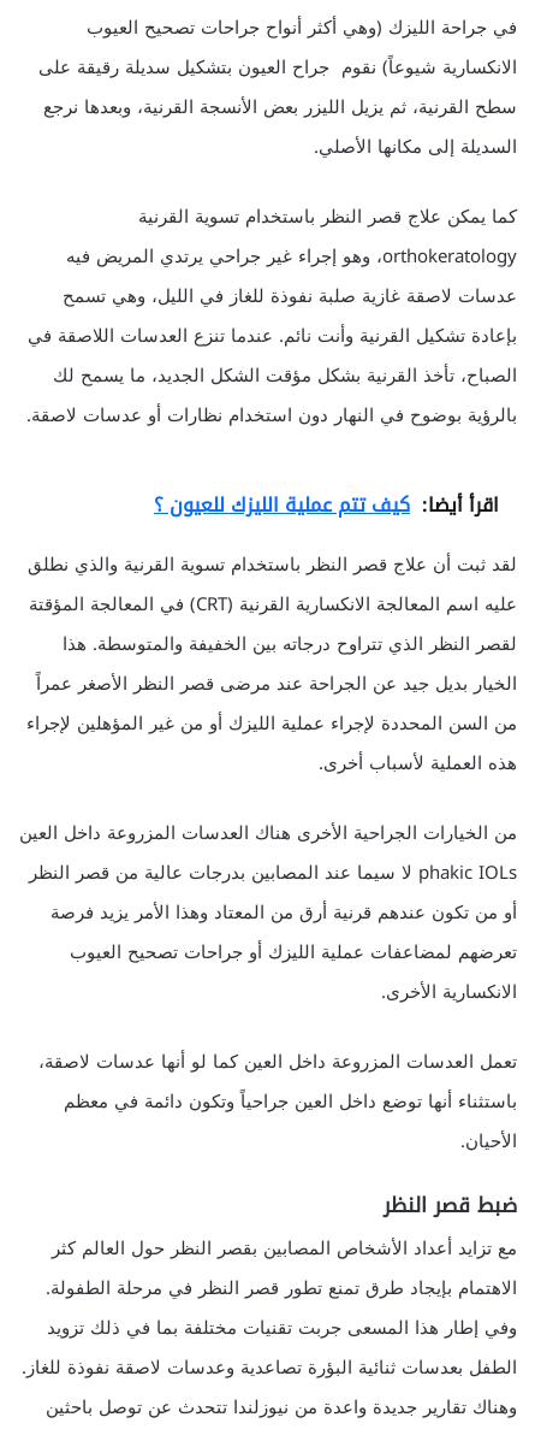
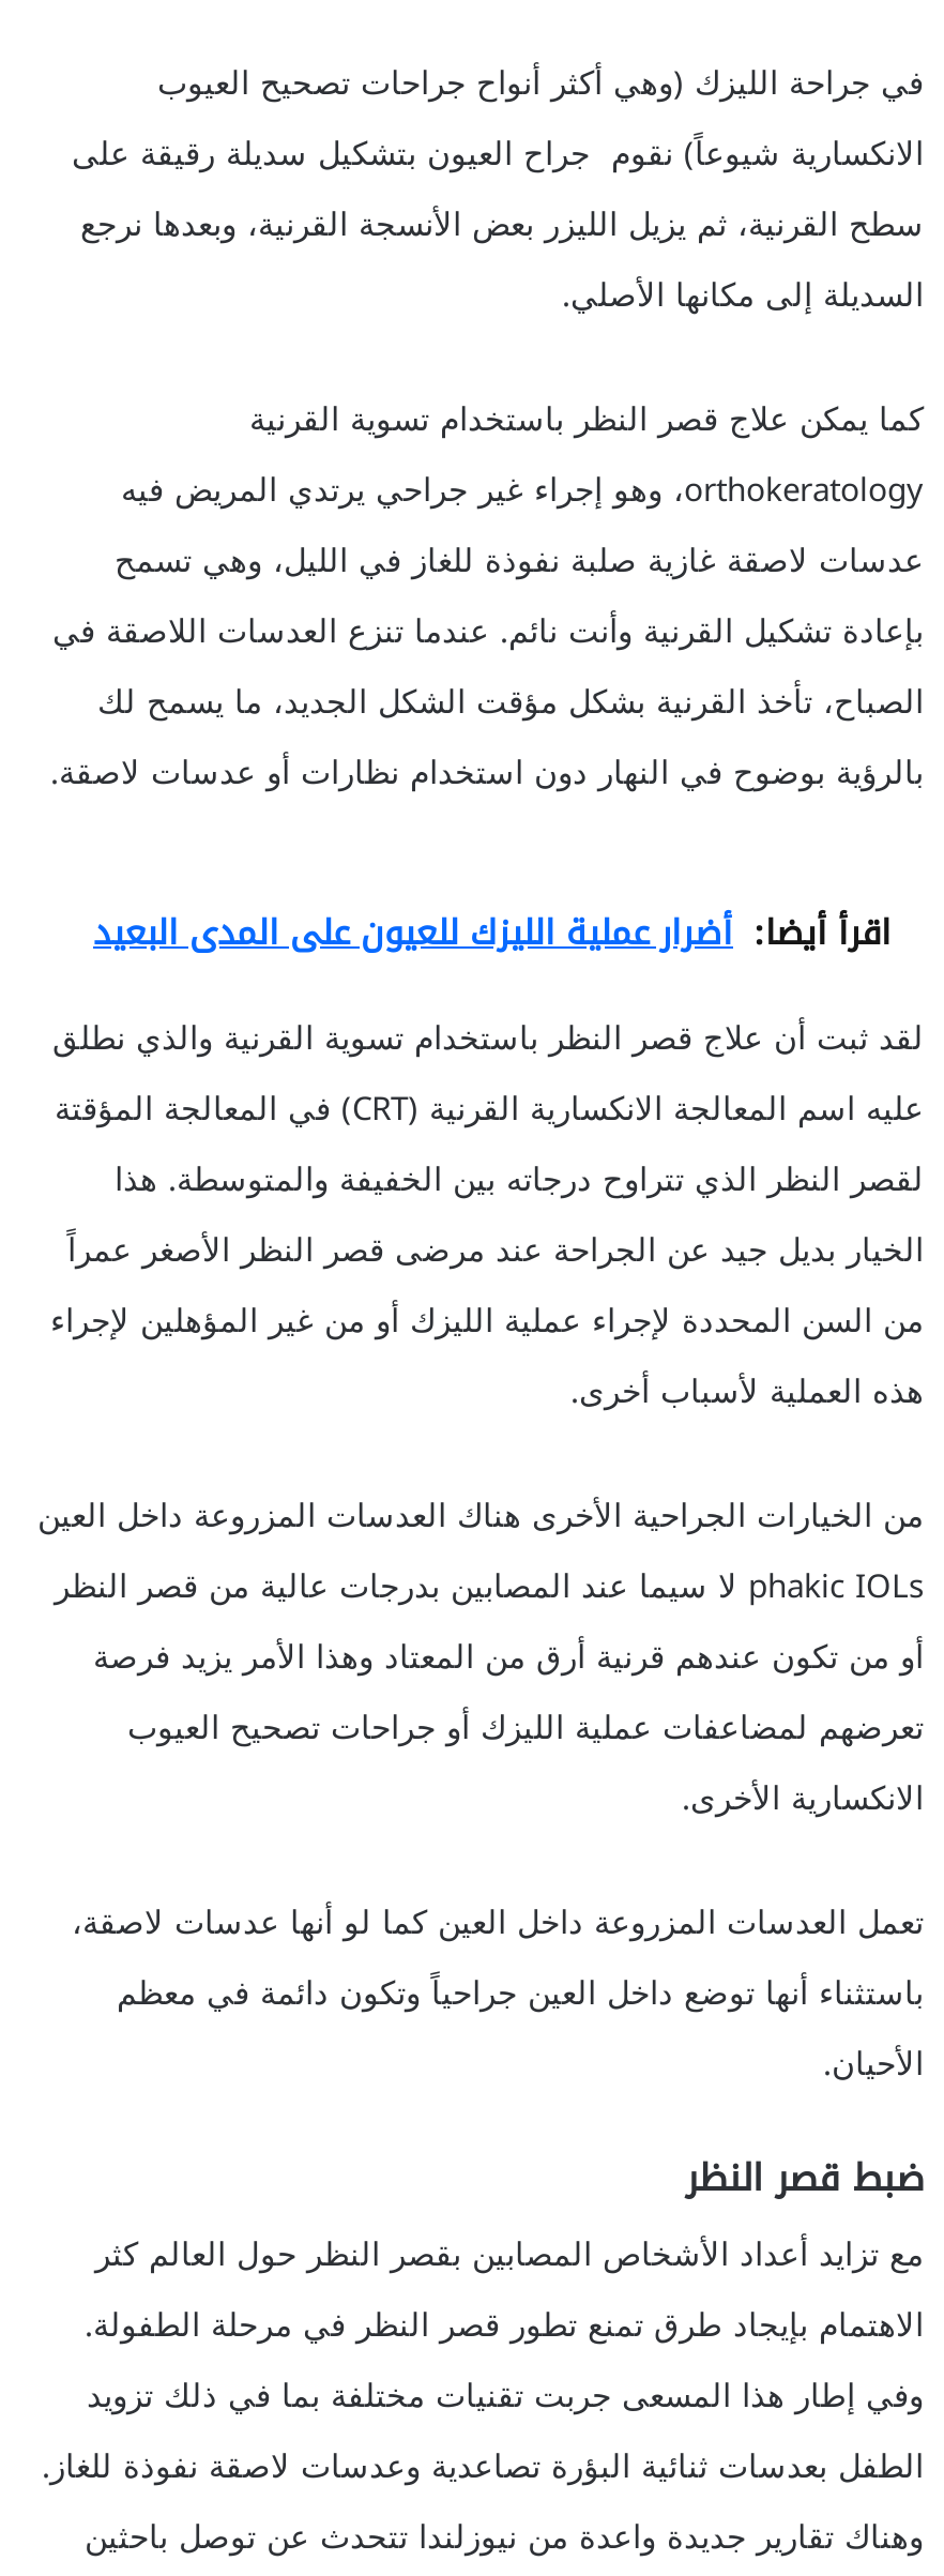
[154,486,499,523] اقرأ أيضا: كيف تتم عملية الليزك للعيون ؟ -> [93,898,892,965] اقرأ أيضا: أضرار عملية الليزك للعيون على المدى البعيد

